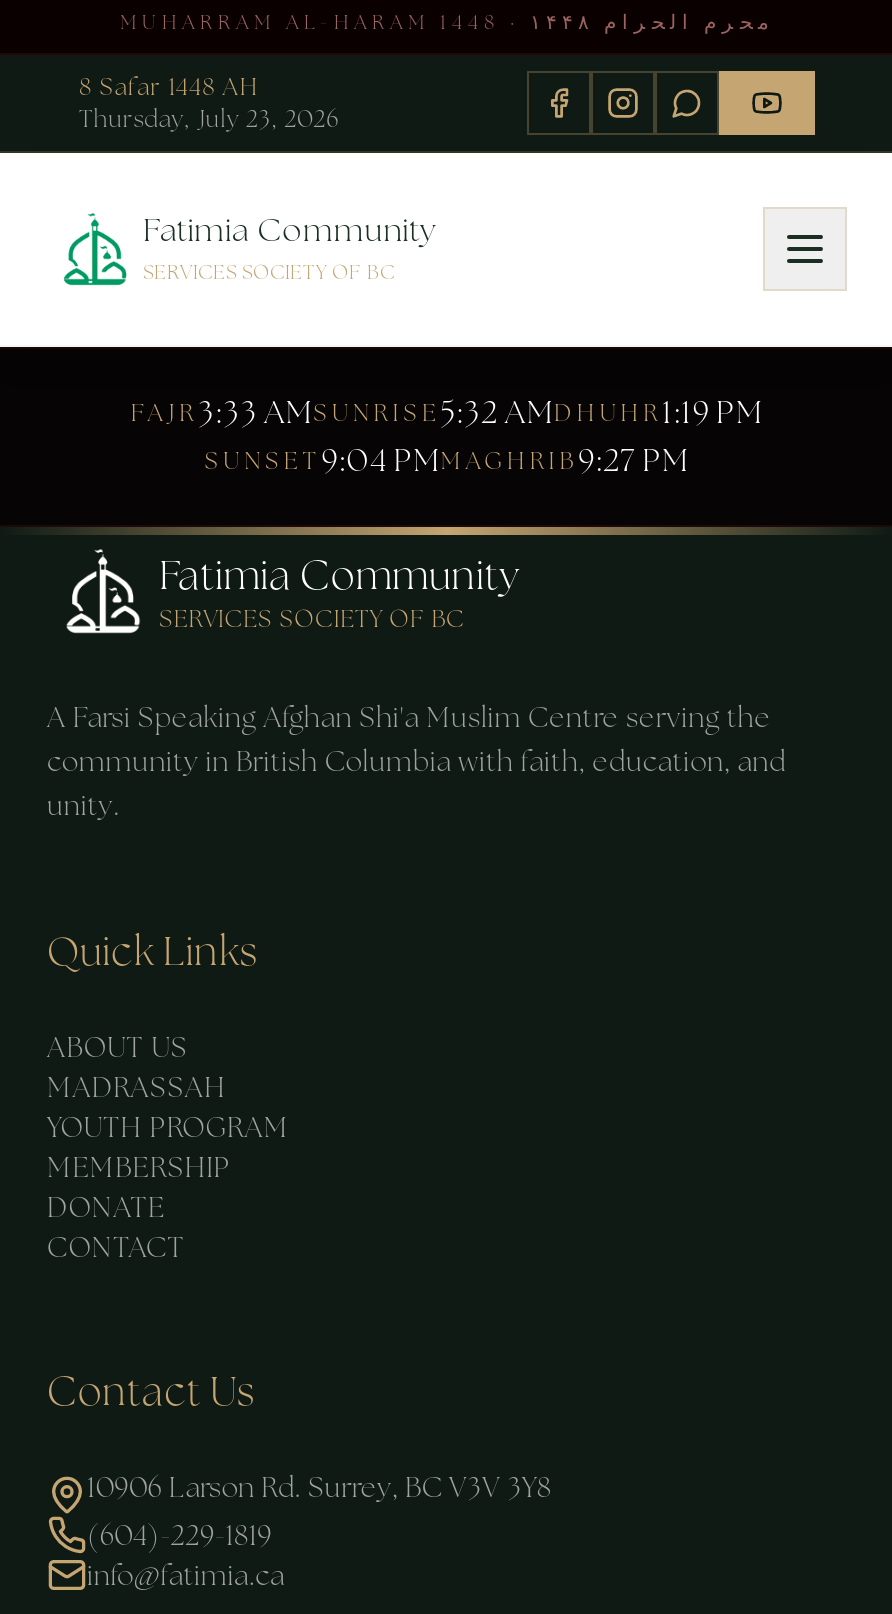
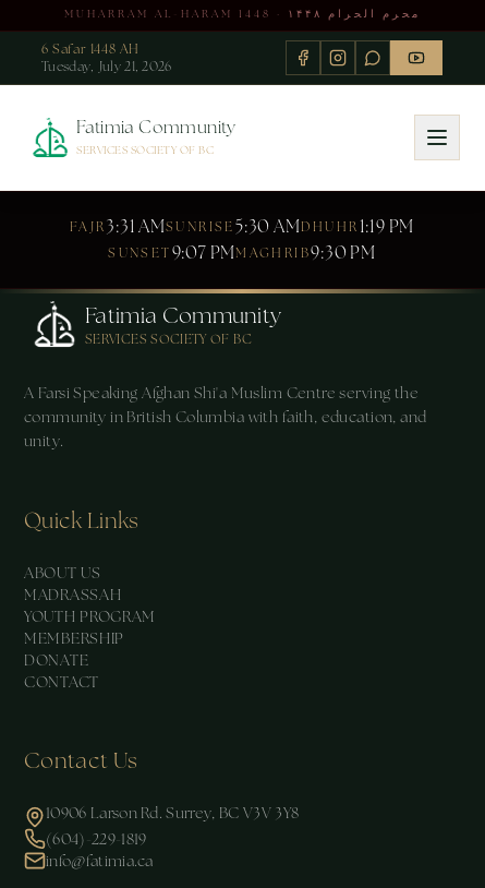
[79,71,259,103] 8 Safar 1448 AH -> [41,40,140,58] 6 Safar 1448 AH
[79,103,339,135] Thursday, July 23, 2026 -> [41,58,172,75] Tuesday, July 21, 2026
[131,391,763,433] FAJR3:33 AMSUNRISE5:32 AMDHUHR1:19 PM -> [70,215,414,238] FAJR3:31 AMSUNRISE5:30 AMDHUHR1:19 PM
[205,439,689,481] SUNSET9:04 PMMAGHRIB9:27 PM -> [108,241,376,264] SUNSET9:07 PMMAGHRIB9:30 PM

